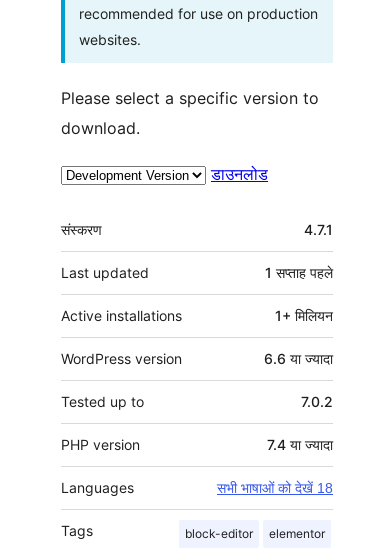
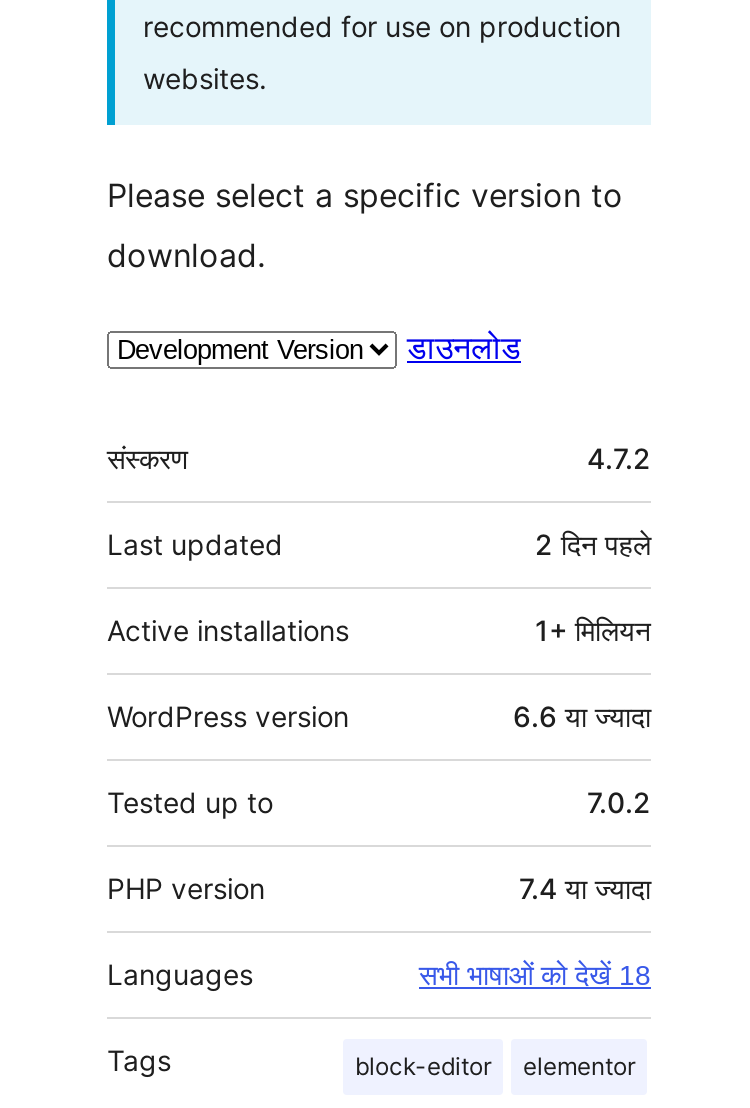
[304,221,333,238] 4.7.1 -> [587,441,651,475] 4.7.2
[265,264,333,281] 1 सप्ताह पहले -> [535,527,651,561] 2 दिन पहले

